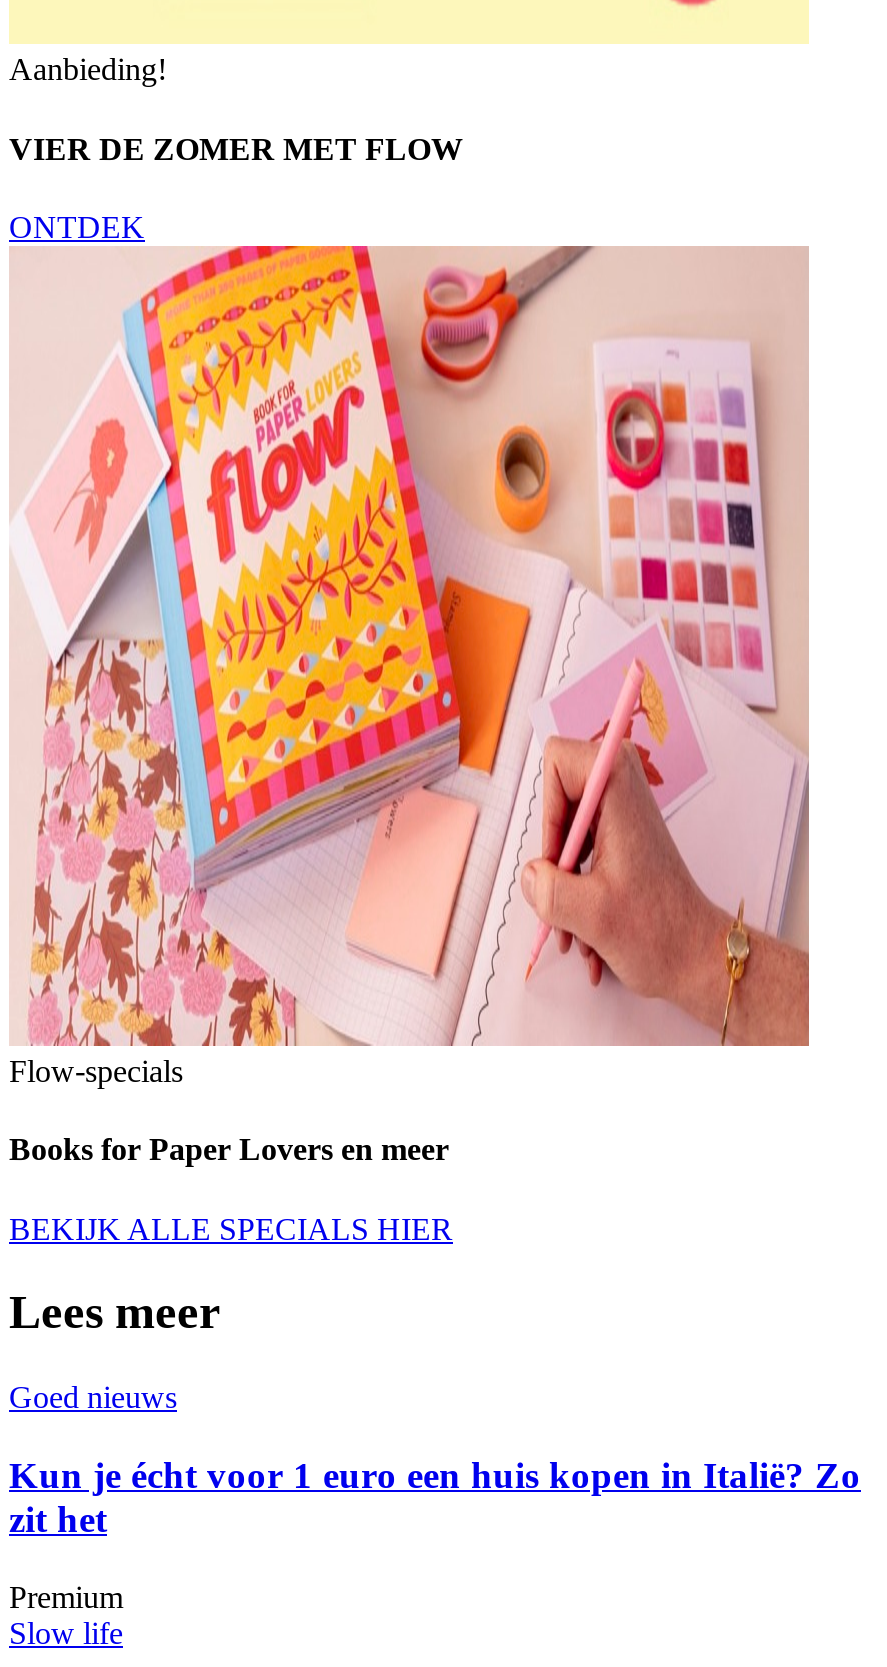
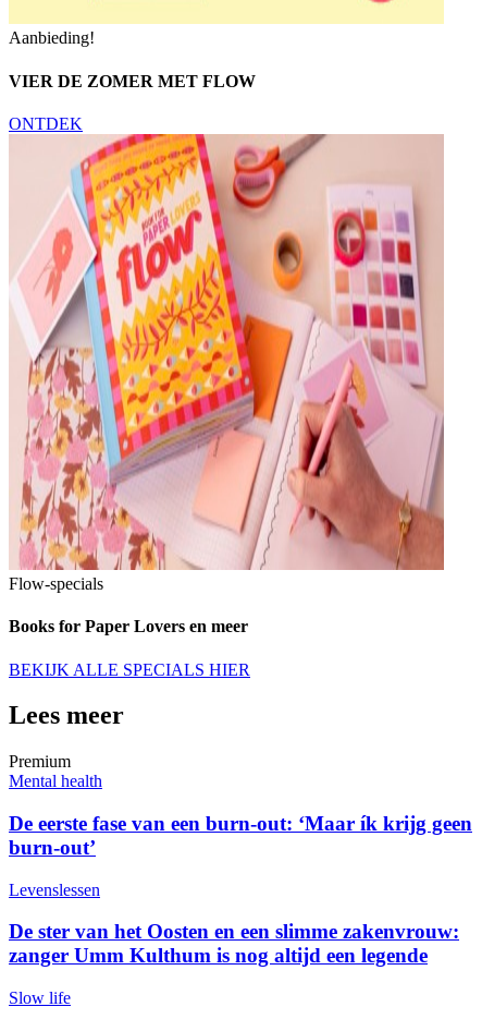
[9,1381,861,1540] Goed nieuws | Kun je écht voor 1 euro een huis kopen in Italië? Zo | zit het -> none
moved [9,1580,123,1614] -> [9,752,71,771]: Premium
none -> [9,772,472,967] Mental health | De eerste fase van een burn-out: ‘Maar ík krijg geen | burn-out’ | Levenslessen | De ster van het Oosten en een slimme zakenvrouw: | zanger Umm Kulthum is nog altijd een legende

